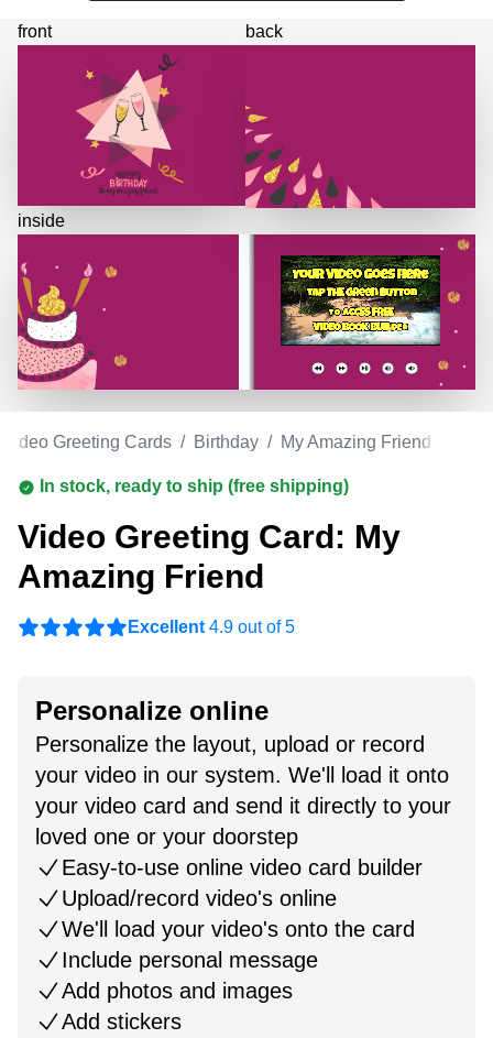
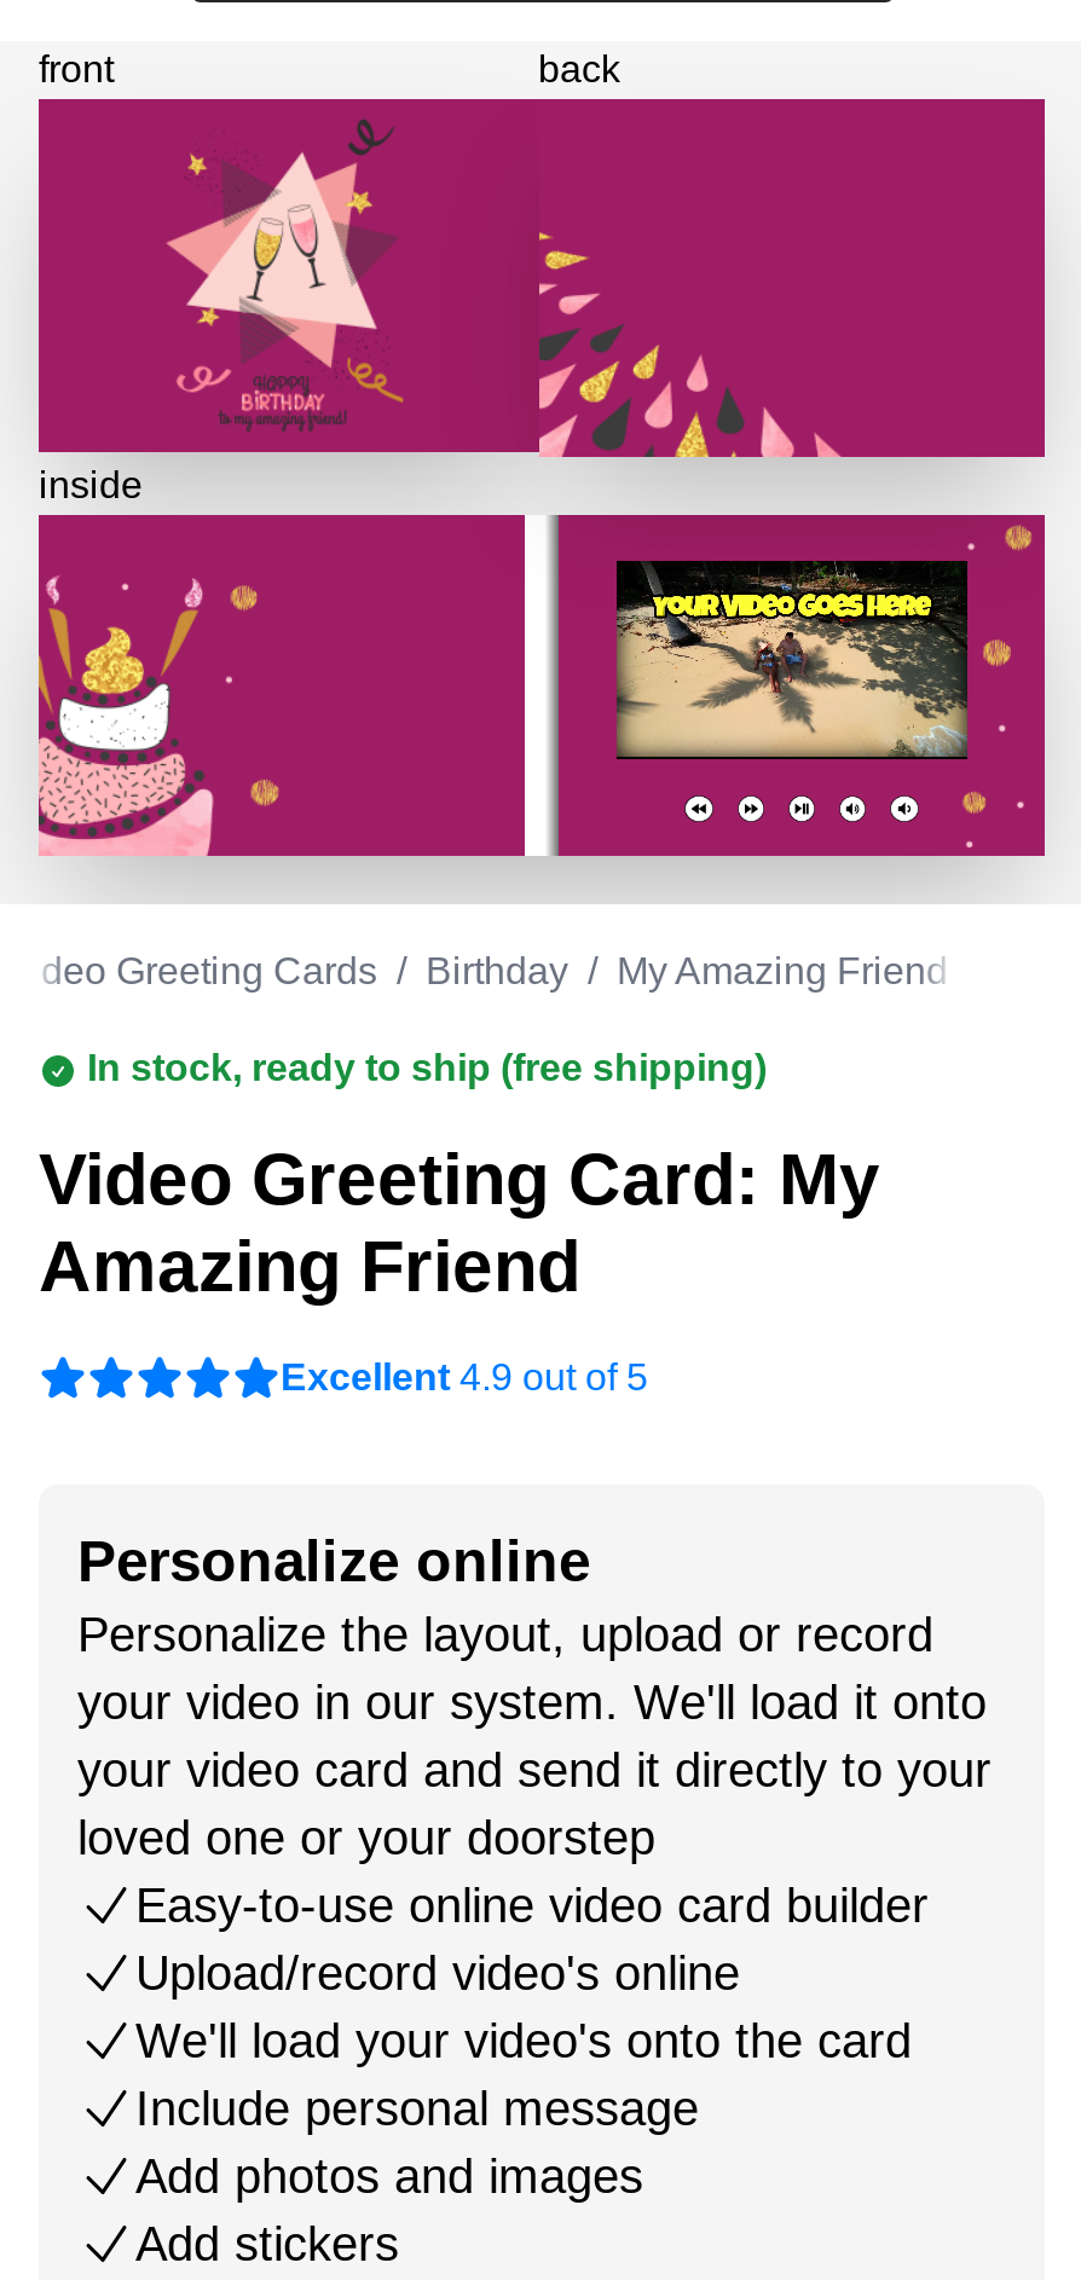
[280,255,441,346] [image] -> [617,561,970,759] [image]

